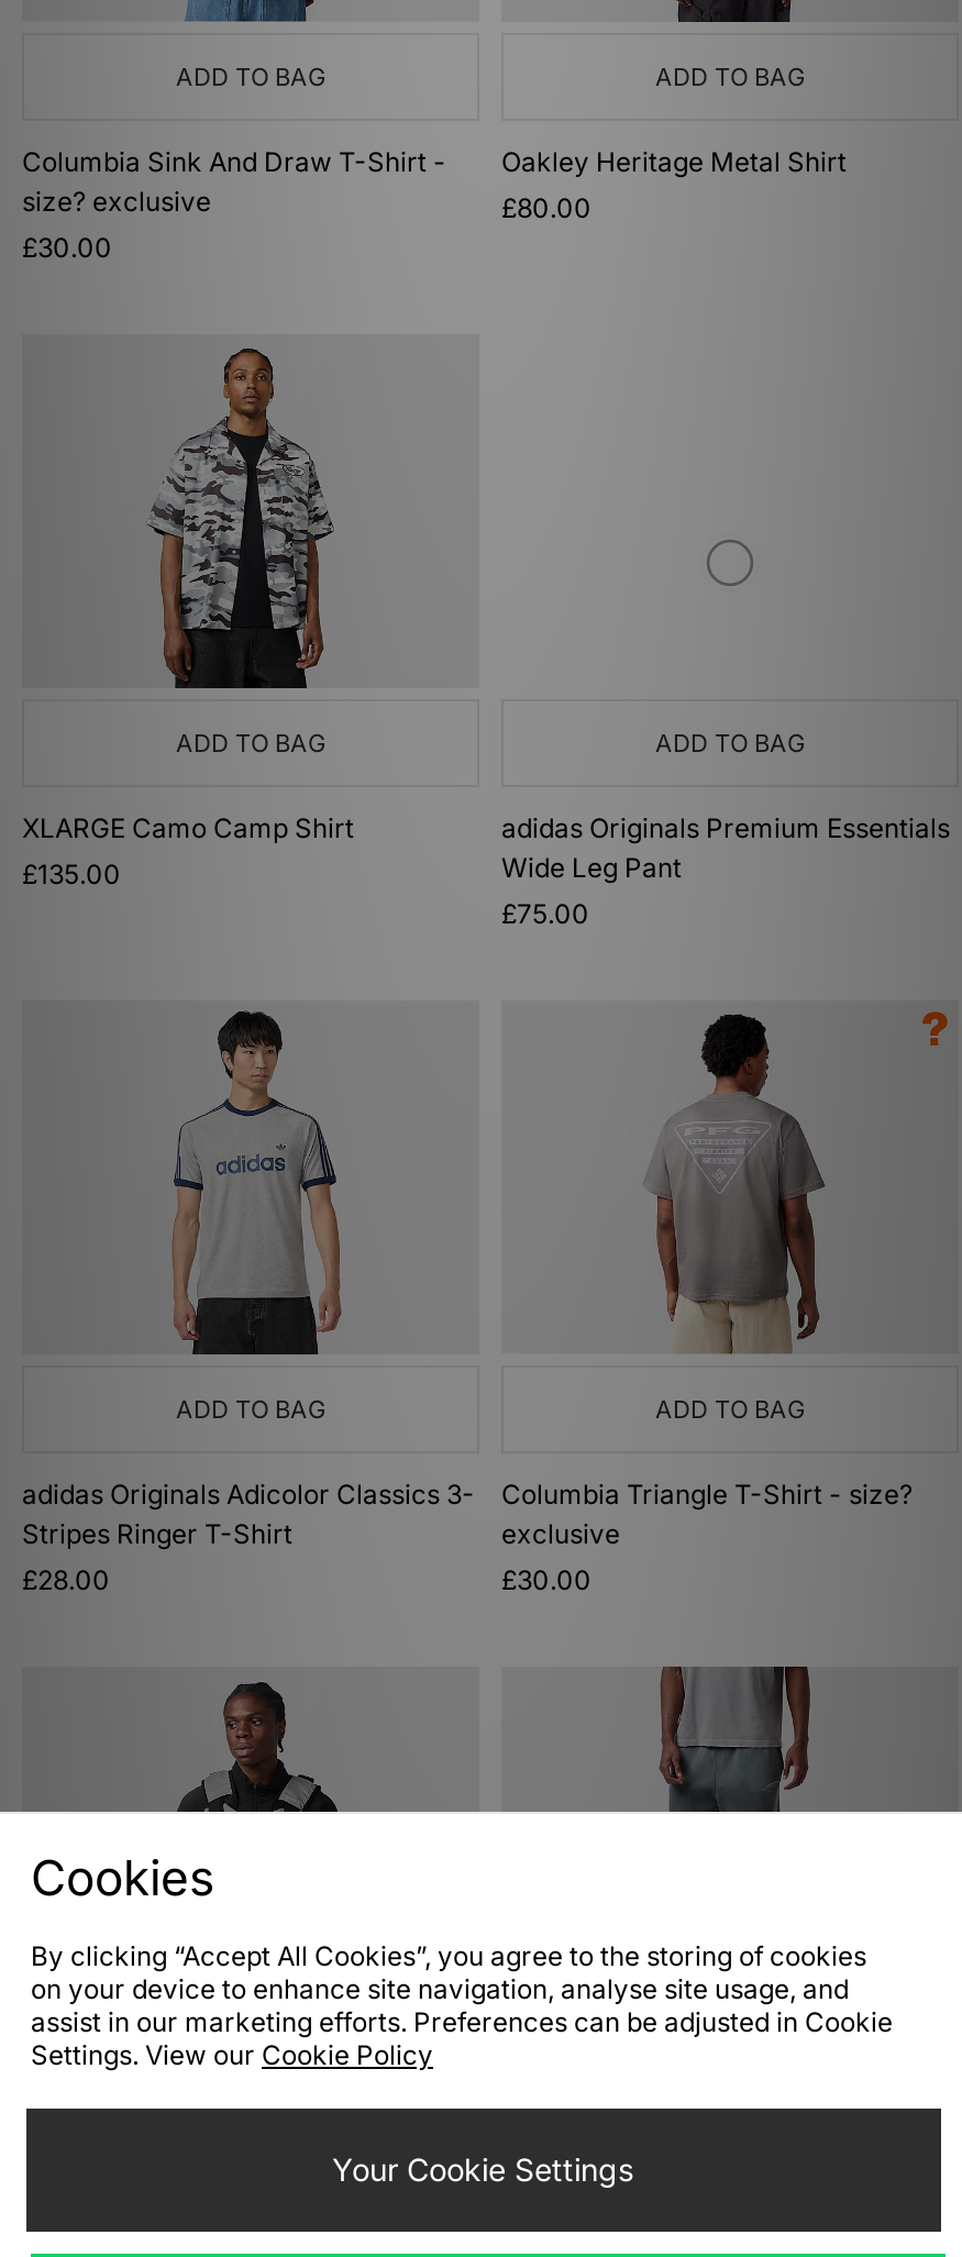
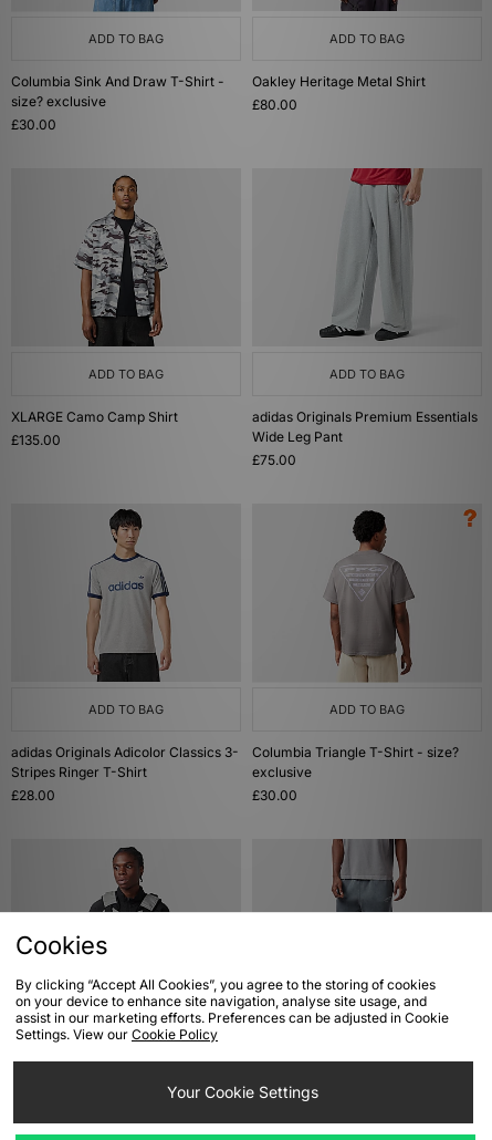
none -> [318,167,425,342] [image]

